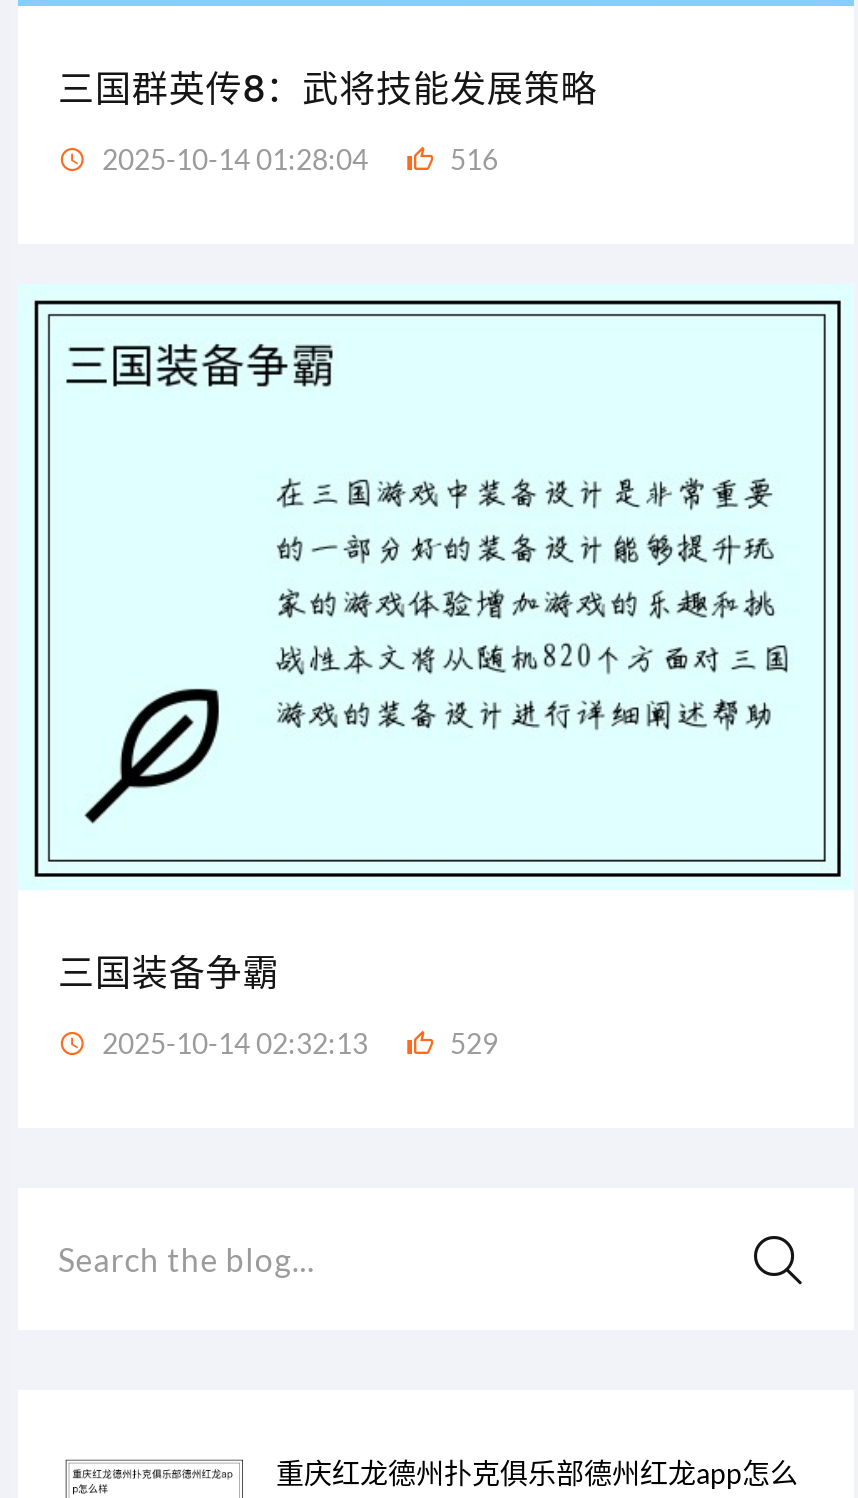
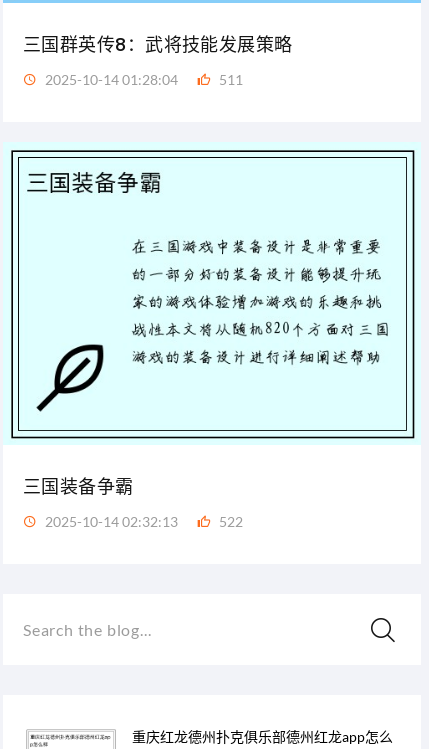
[450,143,498,177] 516 -> [219,71,243,88] 511
[450,1026,498,1060] 529 -> [219,513,243,530] 522

